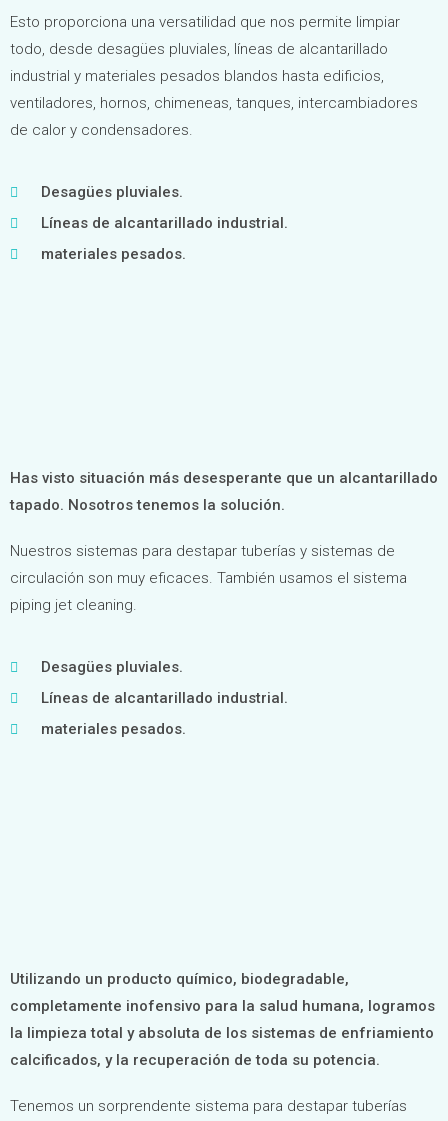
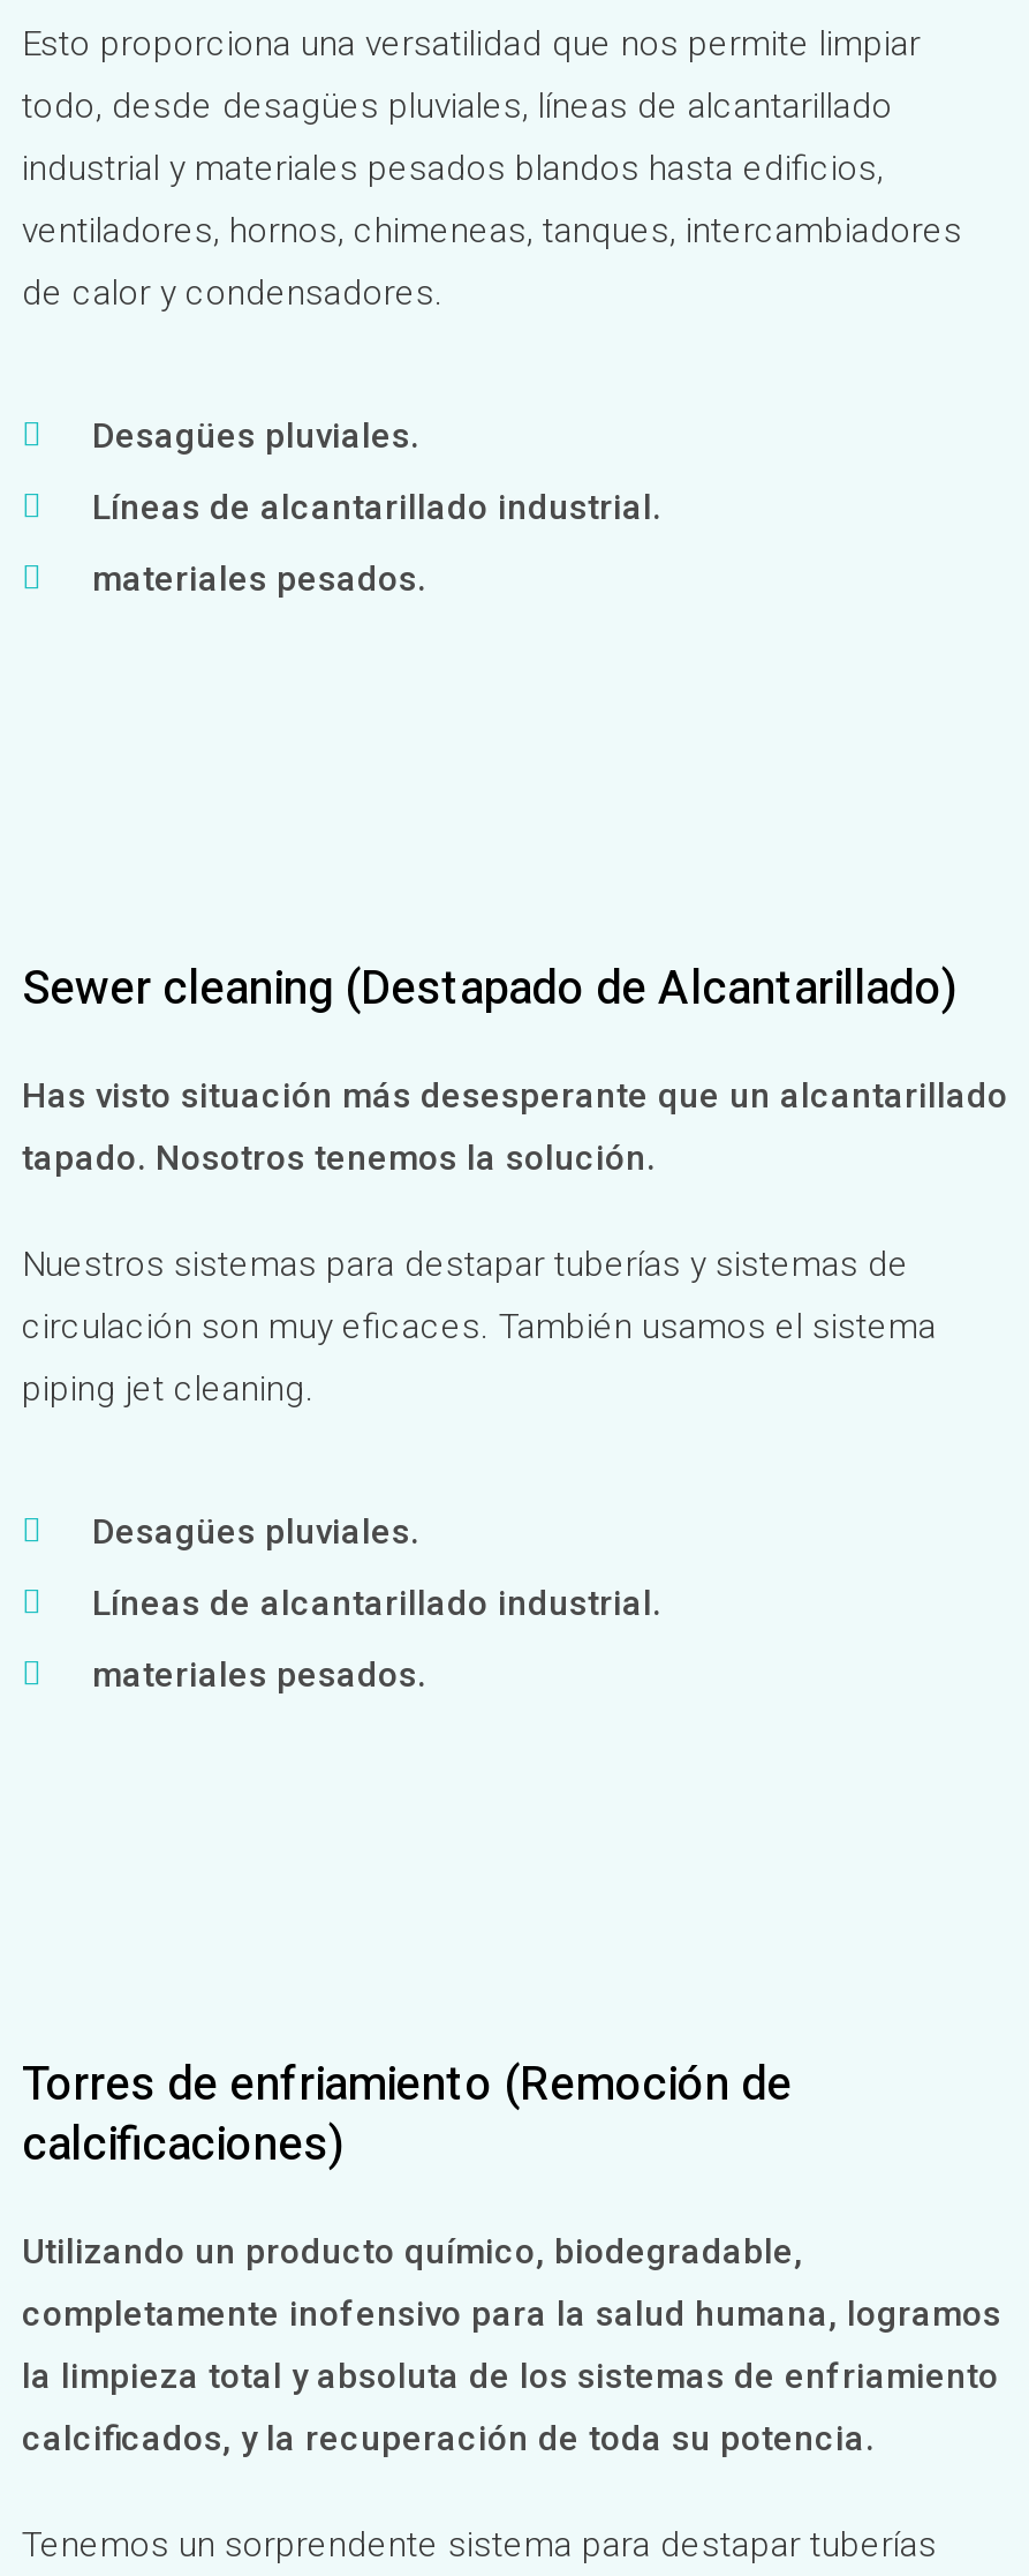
none -> [22,955,958,1022] Sewer cleaning (Destapado de Alcantarillado)
none -> [22,2051,792,2178] Torres de enfriamiento (Remoción de | calcificaciones)

